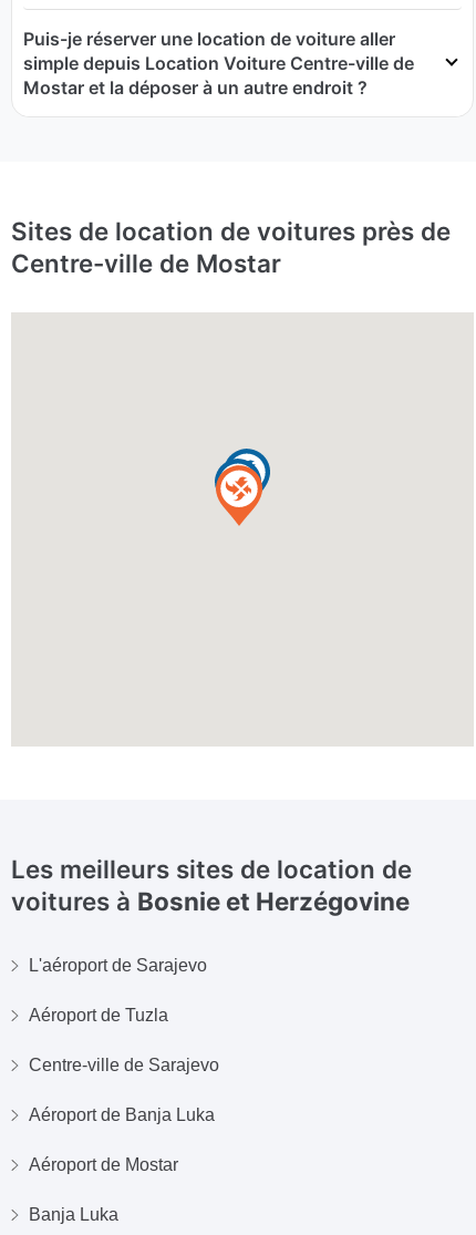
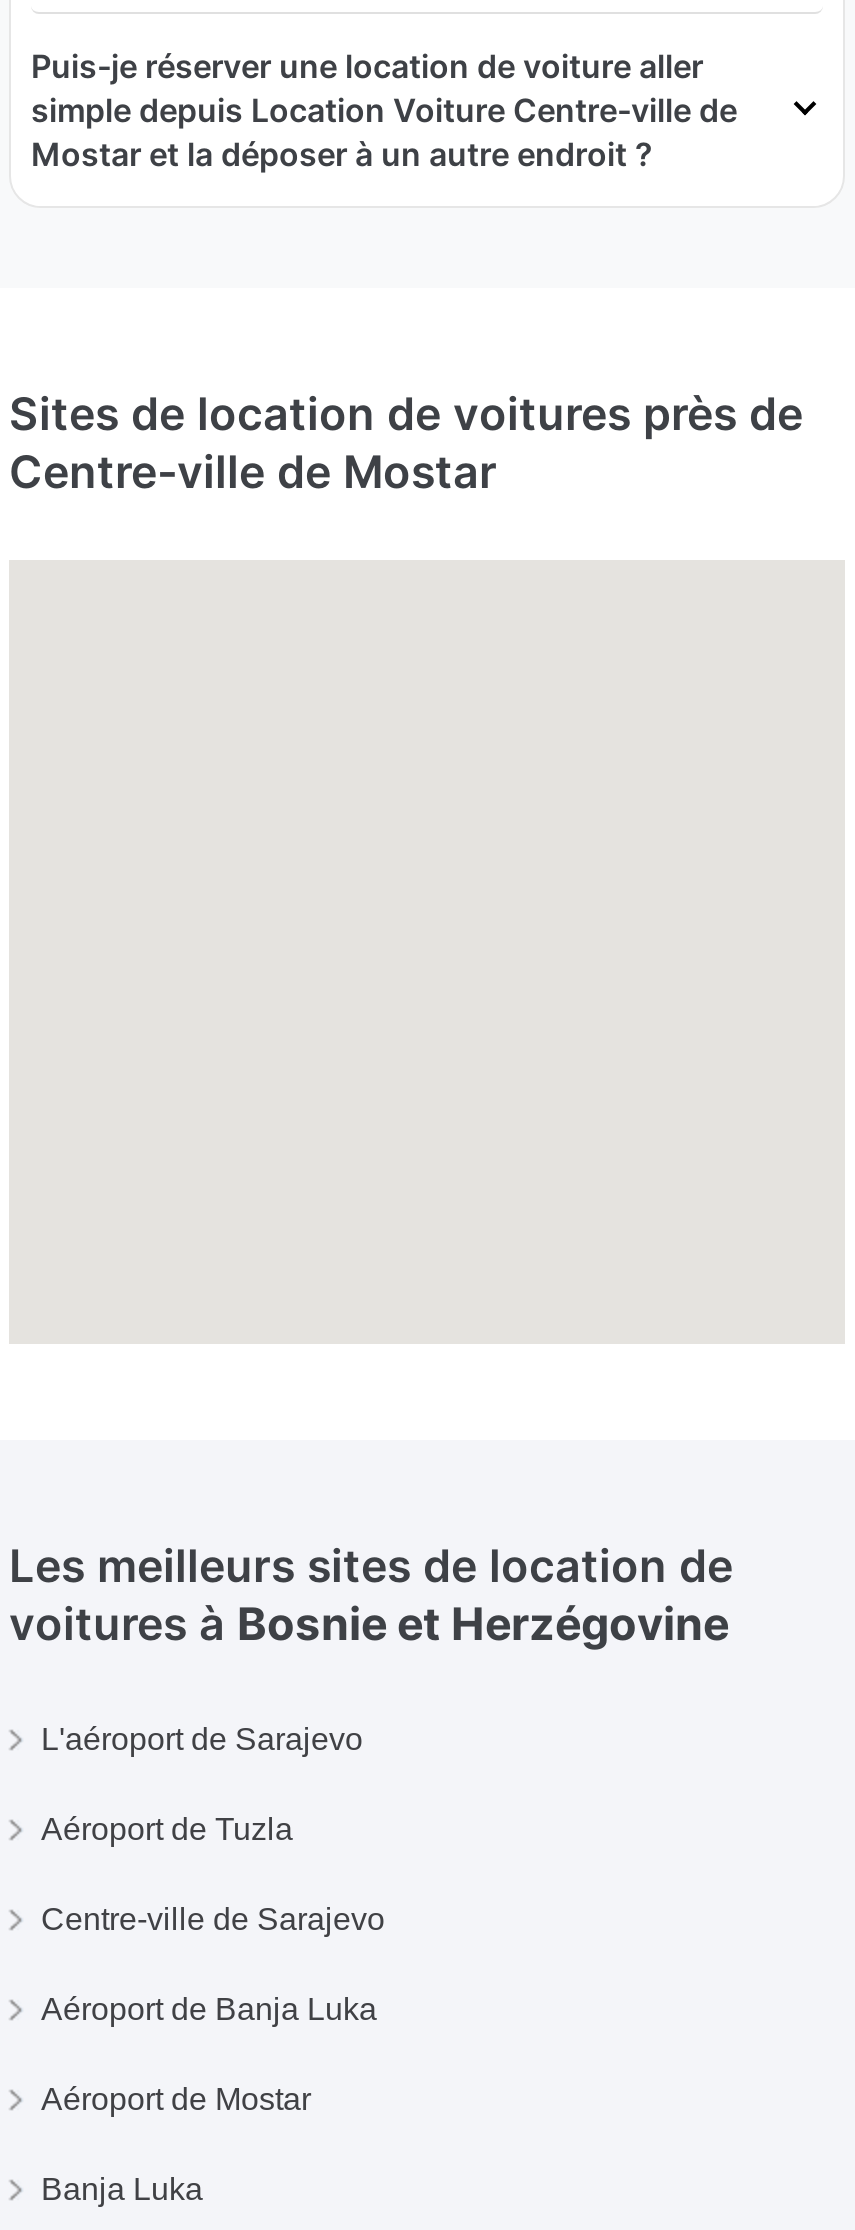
[214,447,271,526] [image] -> none

